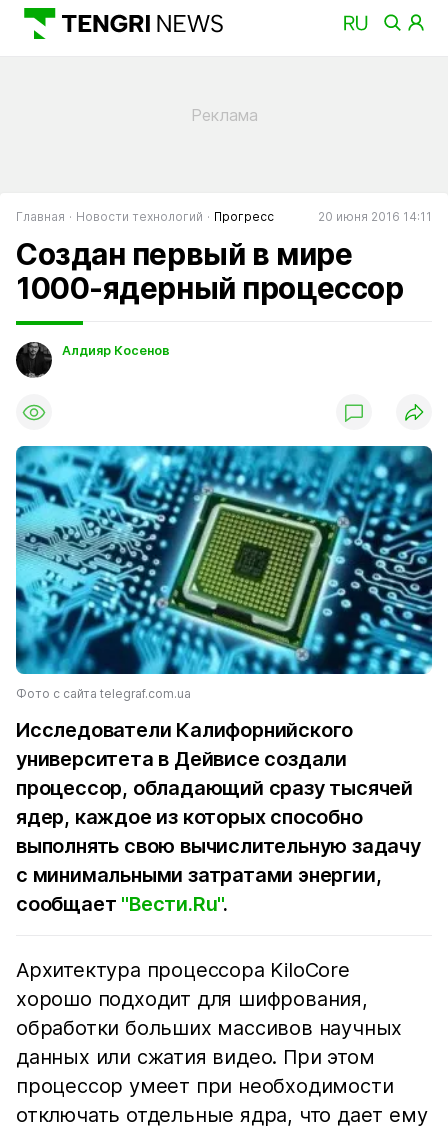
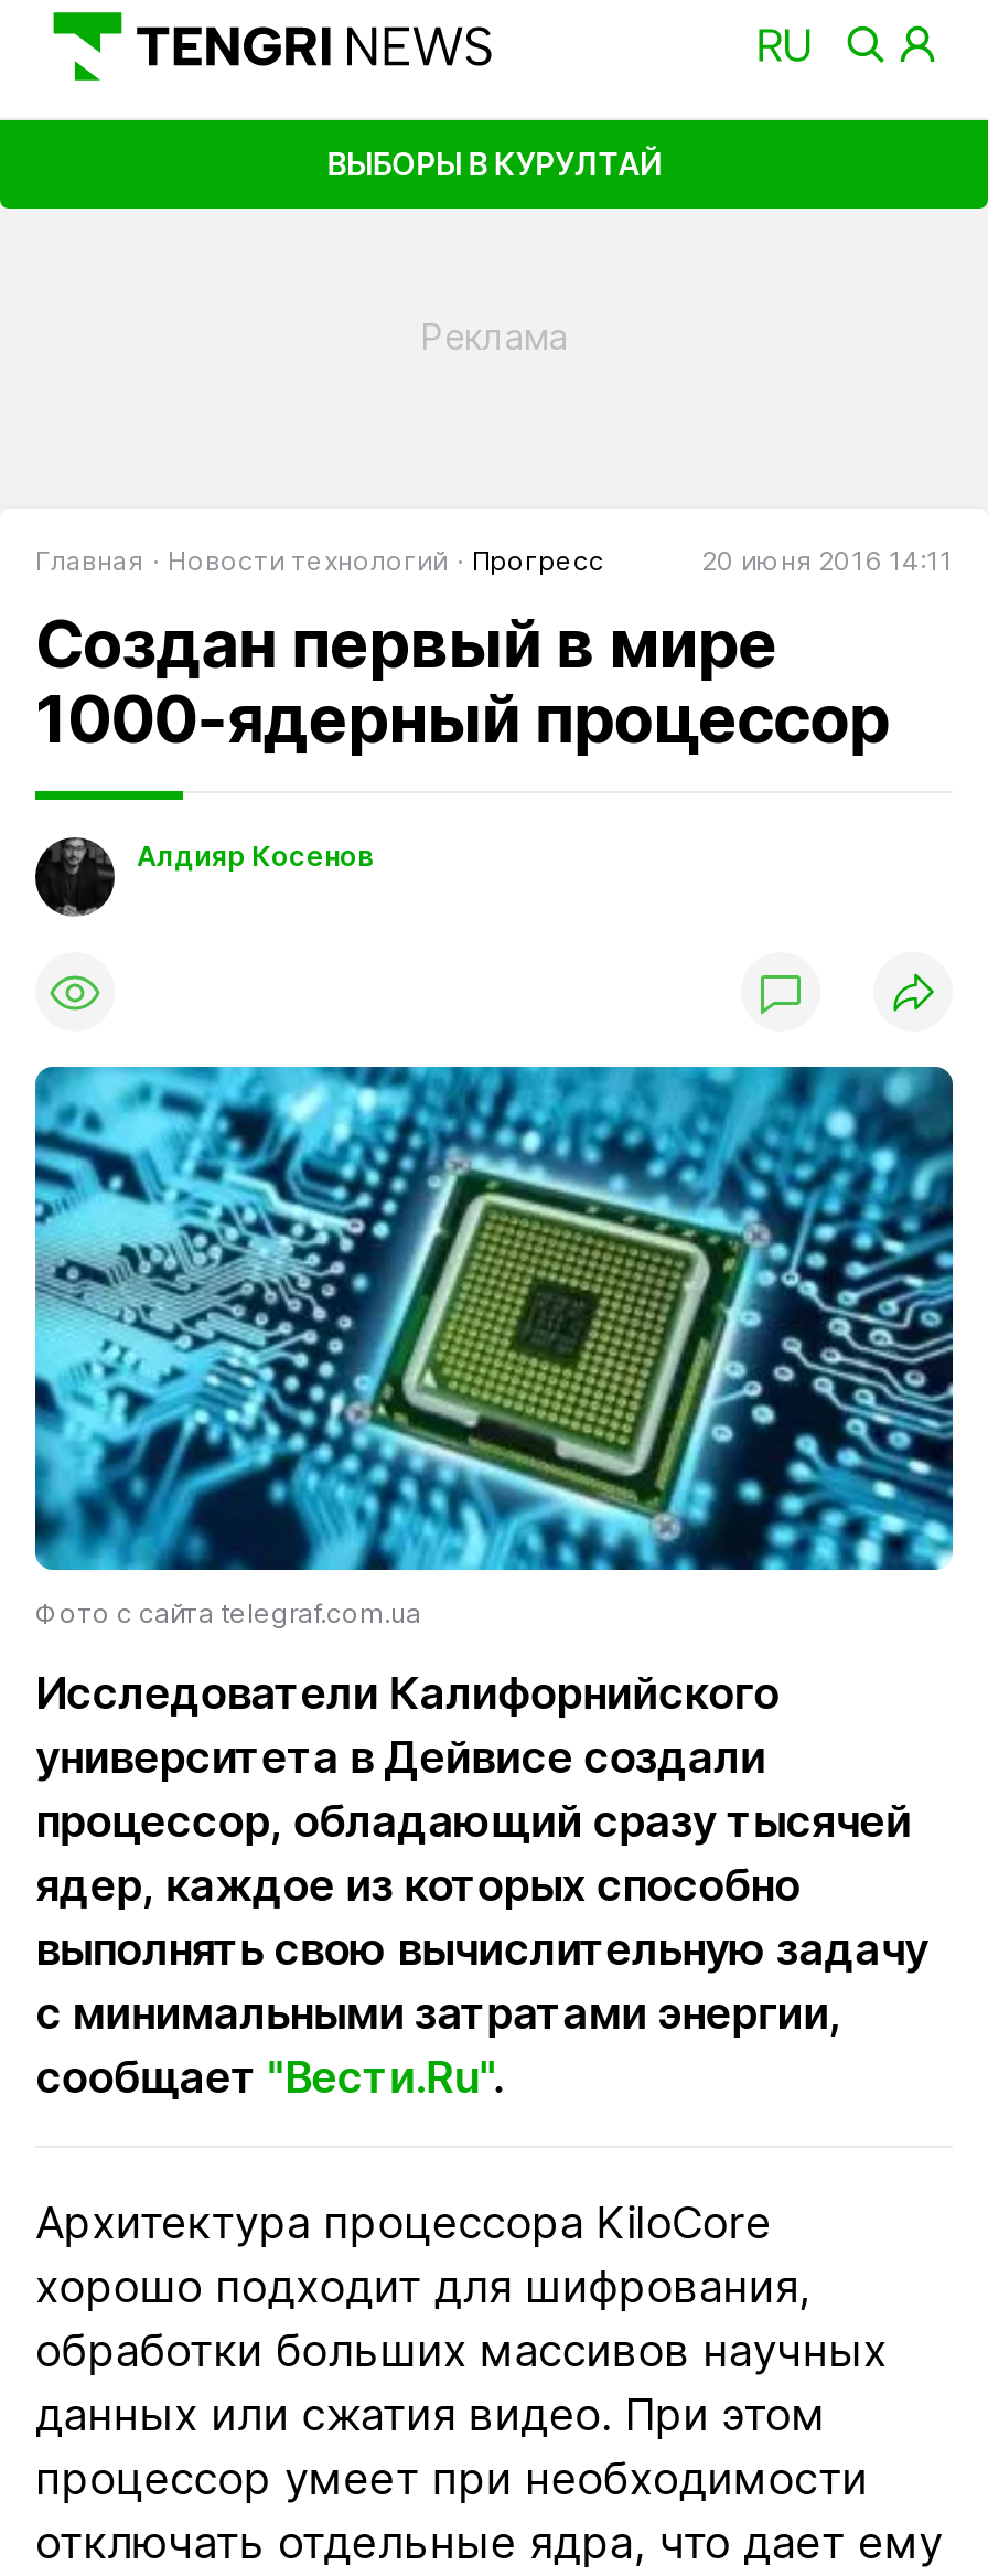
none -> [327,144,661,181] ВЫБОРЫ В КУРУЛТАЙ

